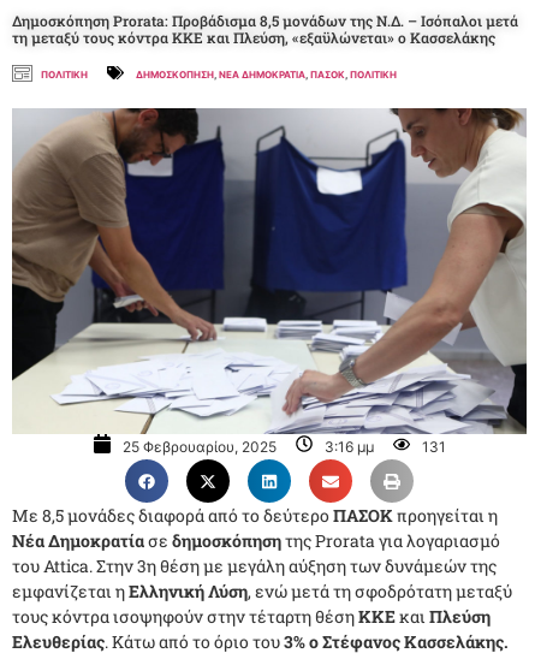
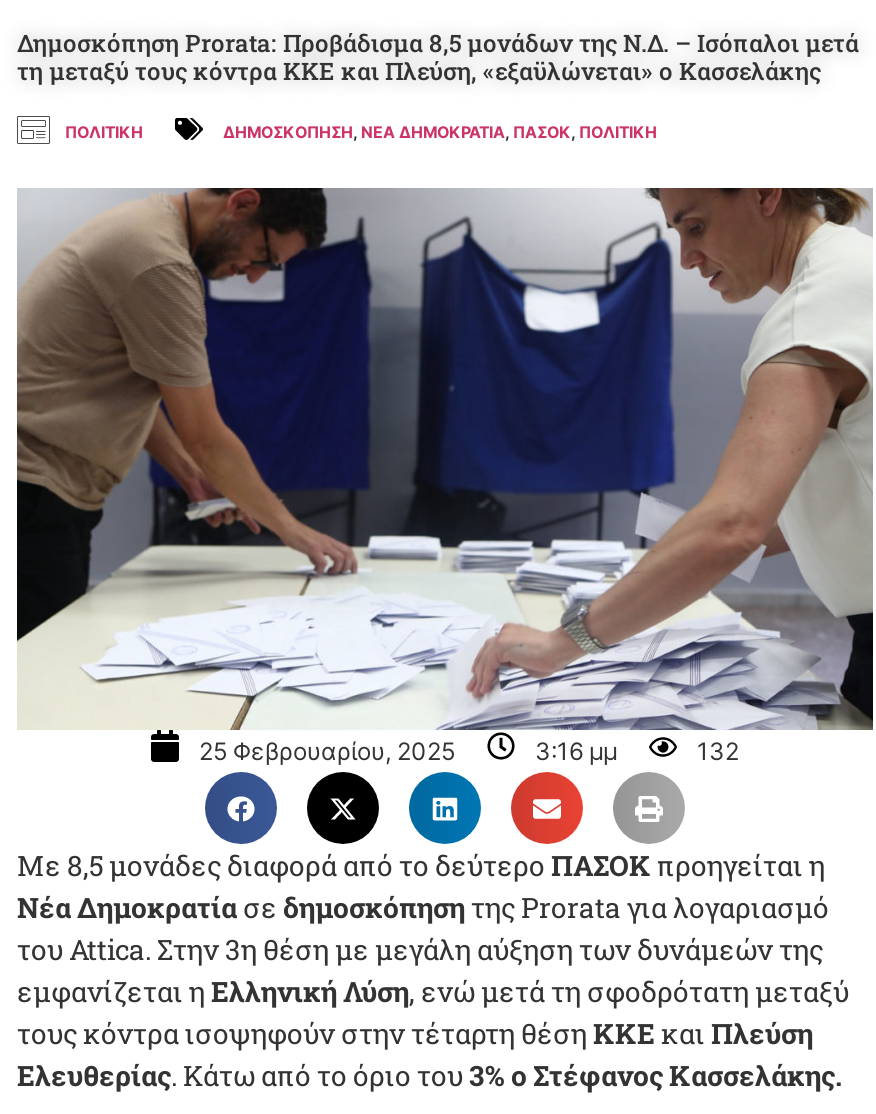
[421,437,445,456] 131 -> [697,736,739,766] 132

